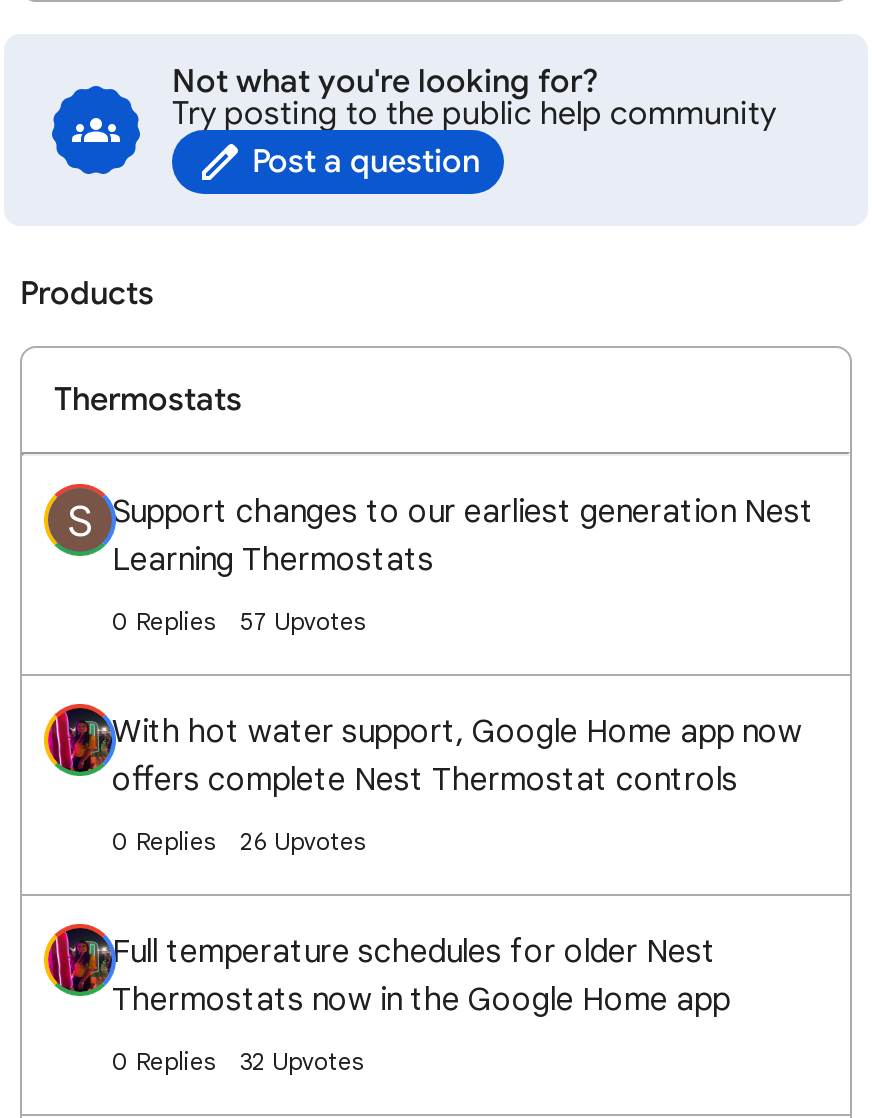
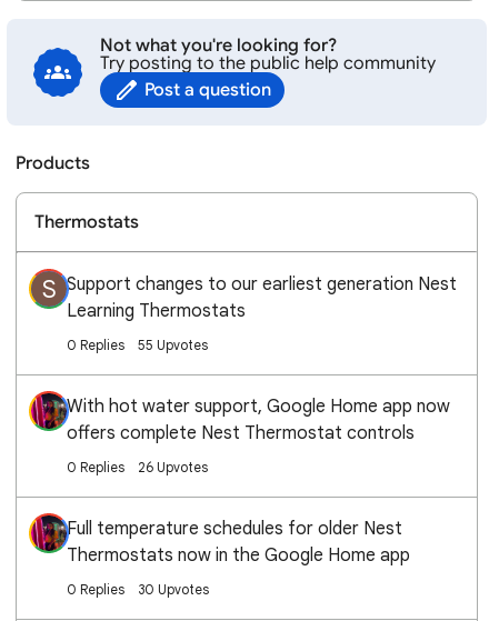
[240,606,366,636] 57 Upvotes -> [138,337,208,353] 55 Upvotes
[240,1046,364,1076] 32 Upvotes -> [138,581,209,598] 30 Upvotes

